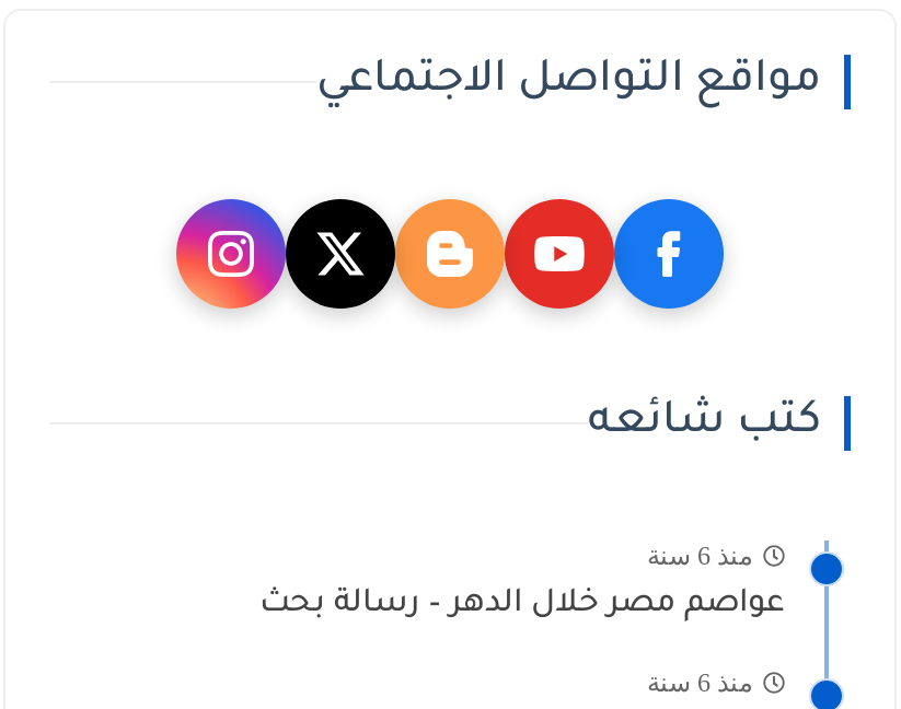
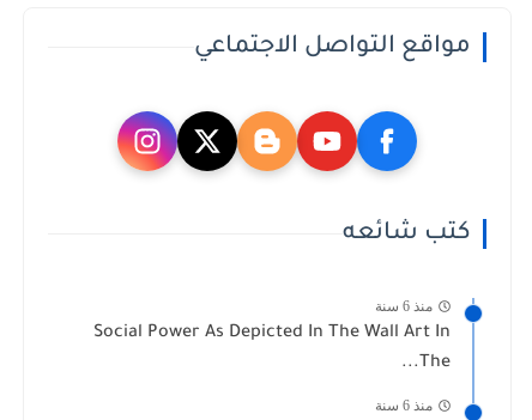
[259,588,785,623] عواصم مصر خلال الدهر – رسالة بحث -> [93,324,451,373] Social Power As Depicted In The Wall Art In | The...

